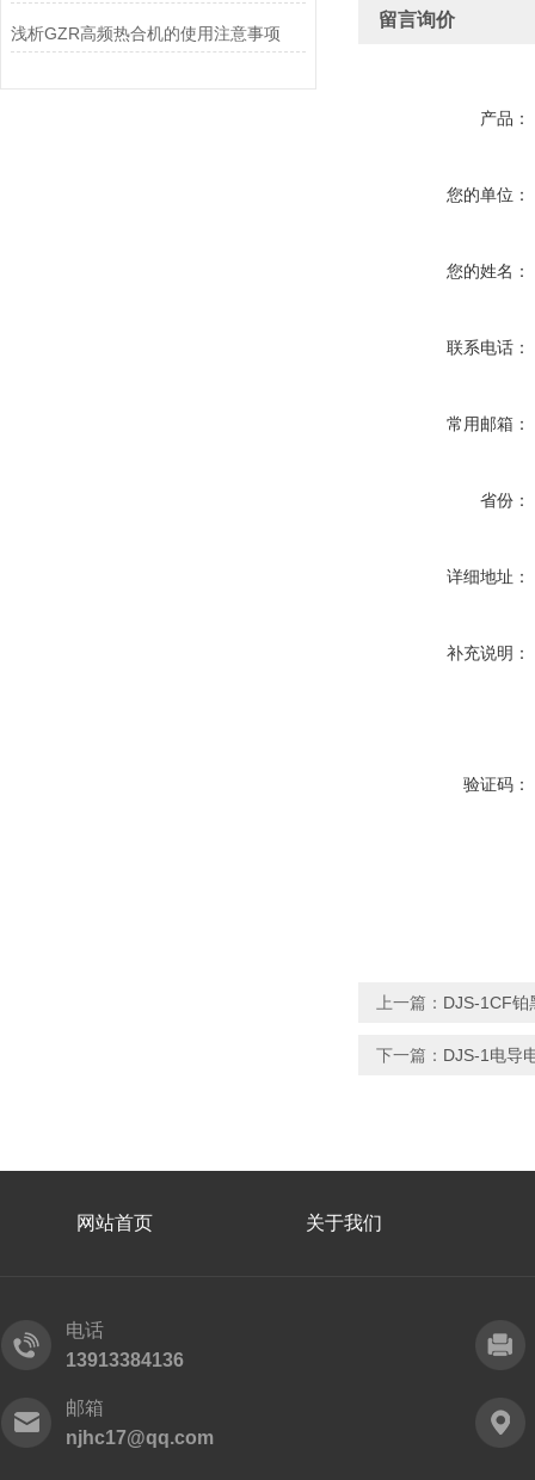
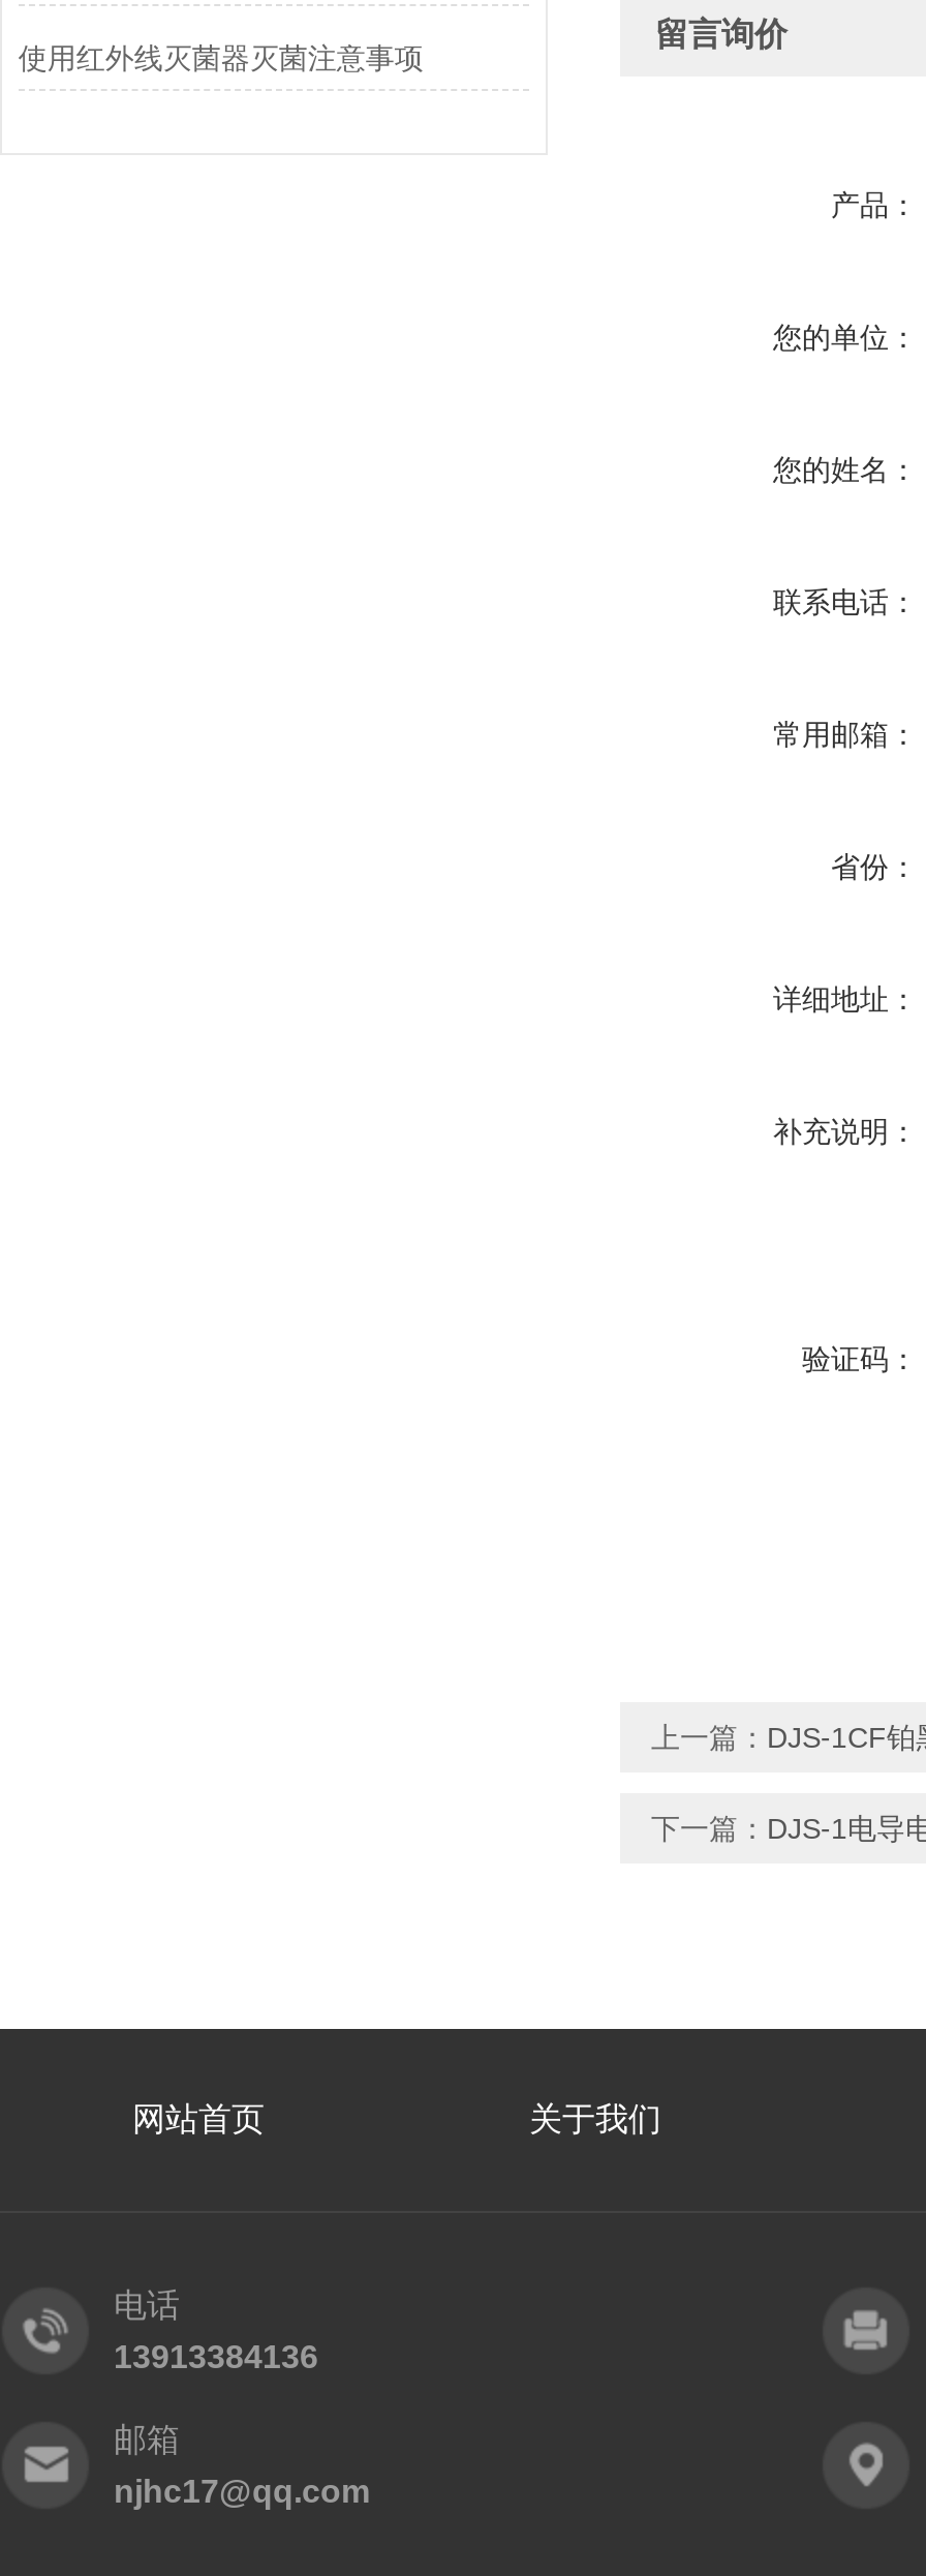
[11,24,281,43] 浅析GZR高频热合机的使用注意事项 -> [18,41,424,74] 使用红外线灭菌器灭菌注意事项

